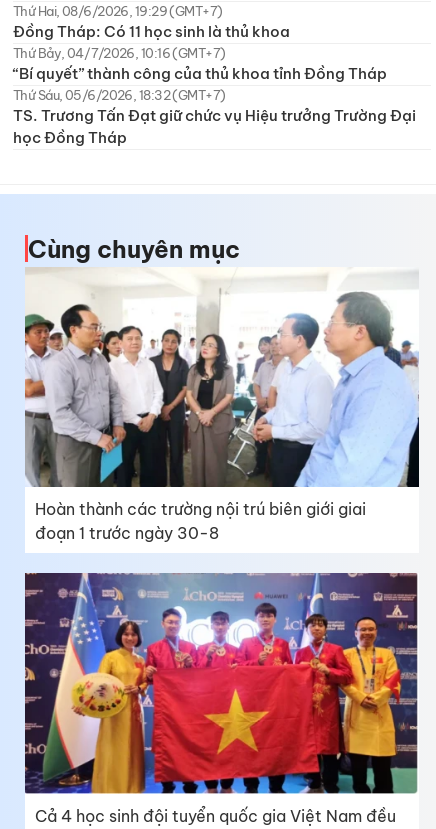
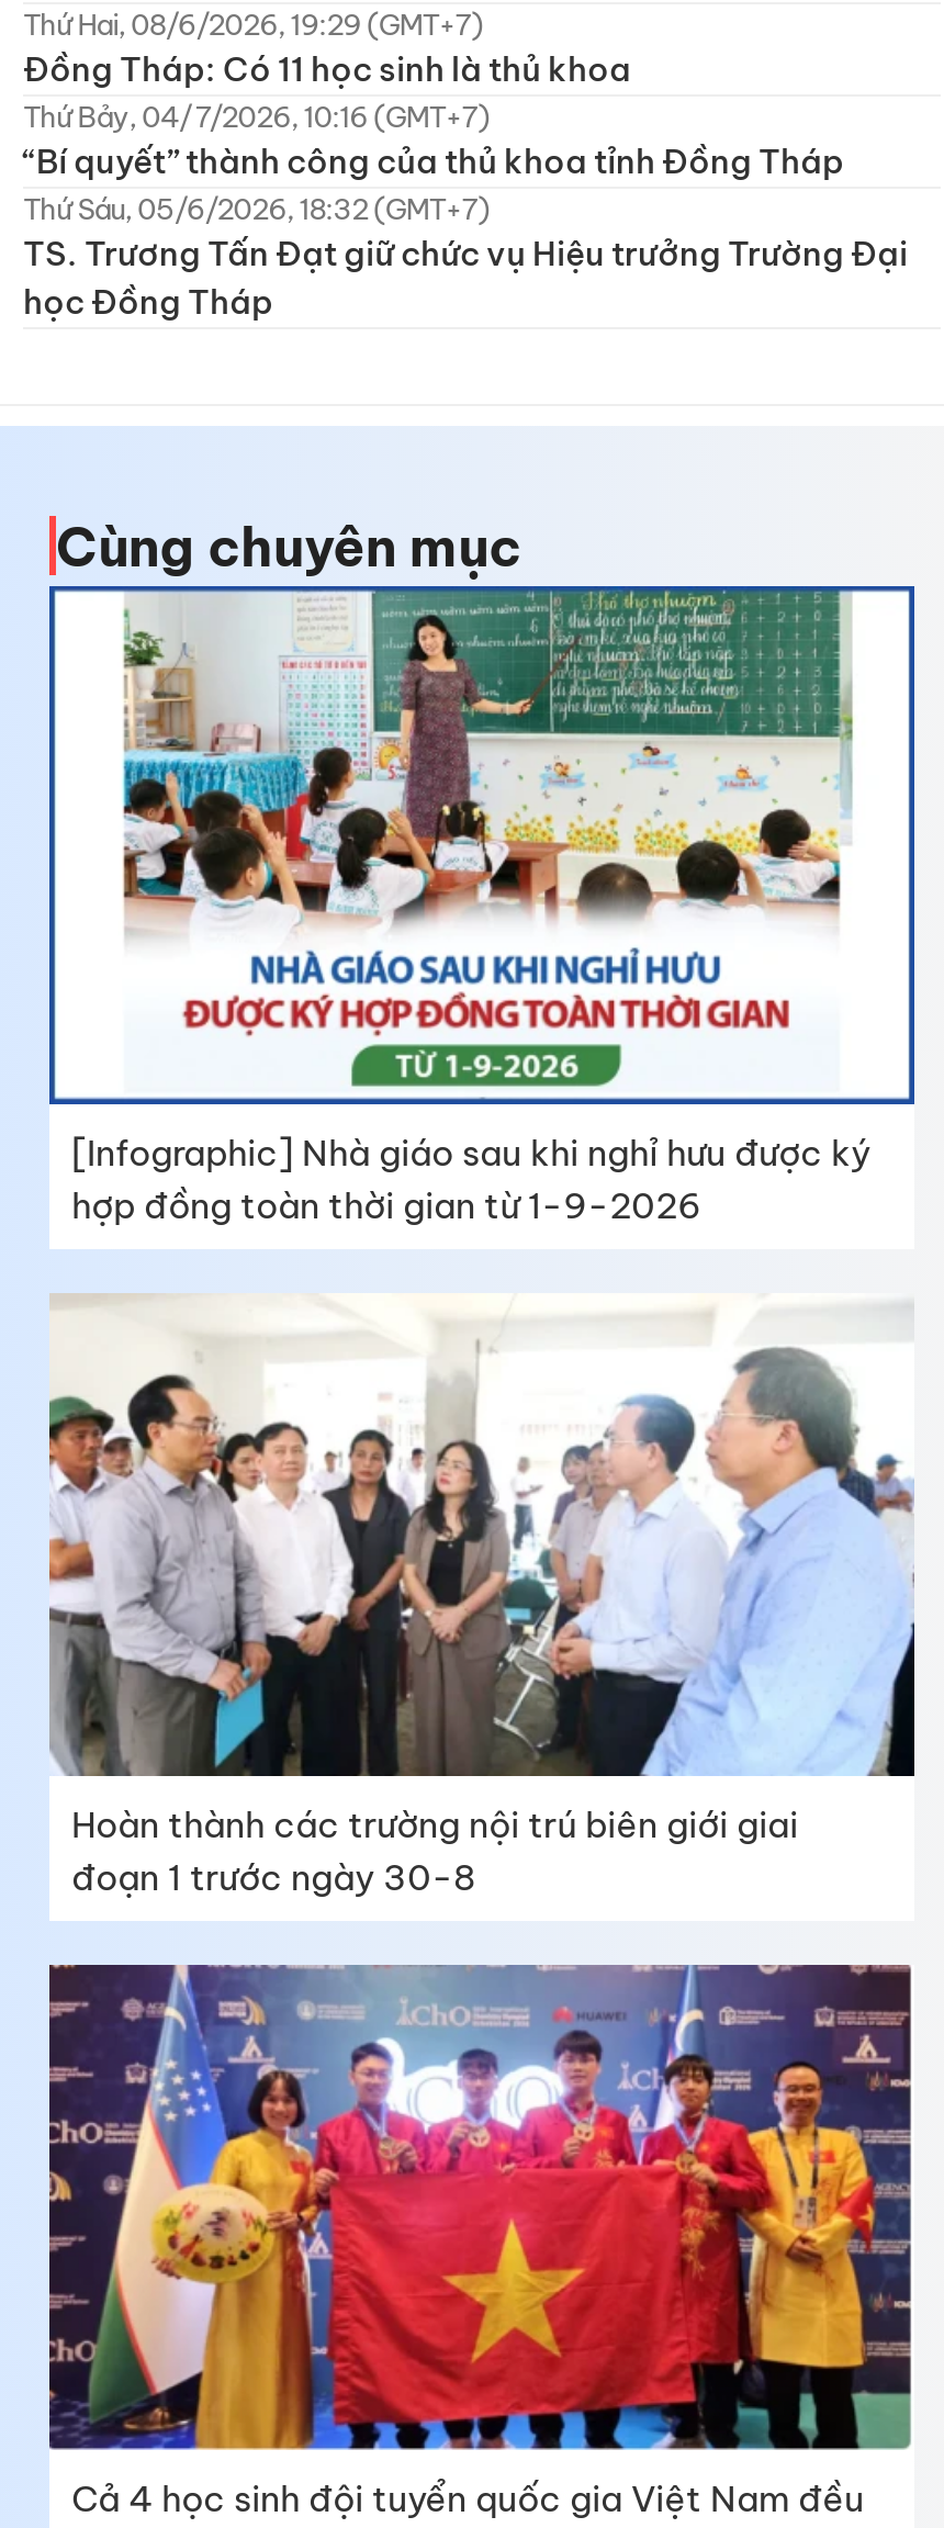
none -> [47,584,917,1228] [image] | [Infographic] Nhà giáo sau khi nghỉ hưu được ký | hợp đồng toàn thời gian từ 1-9-2026

